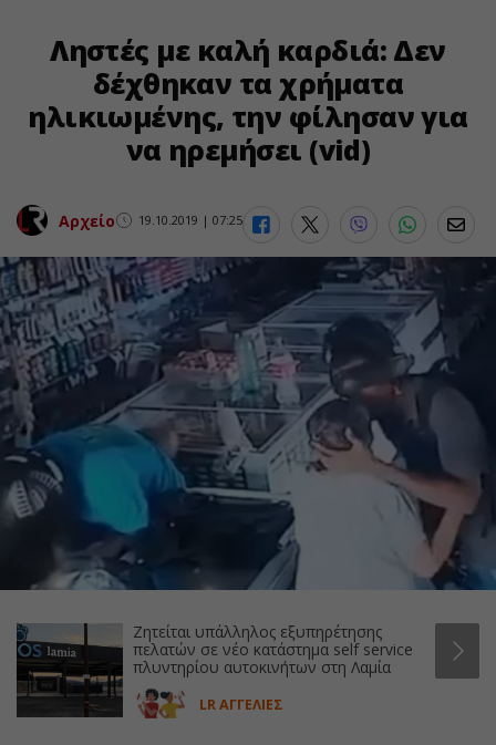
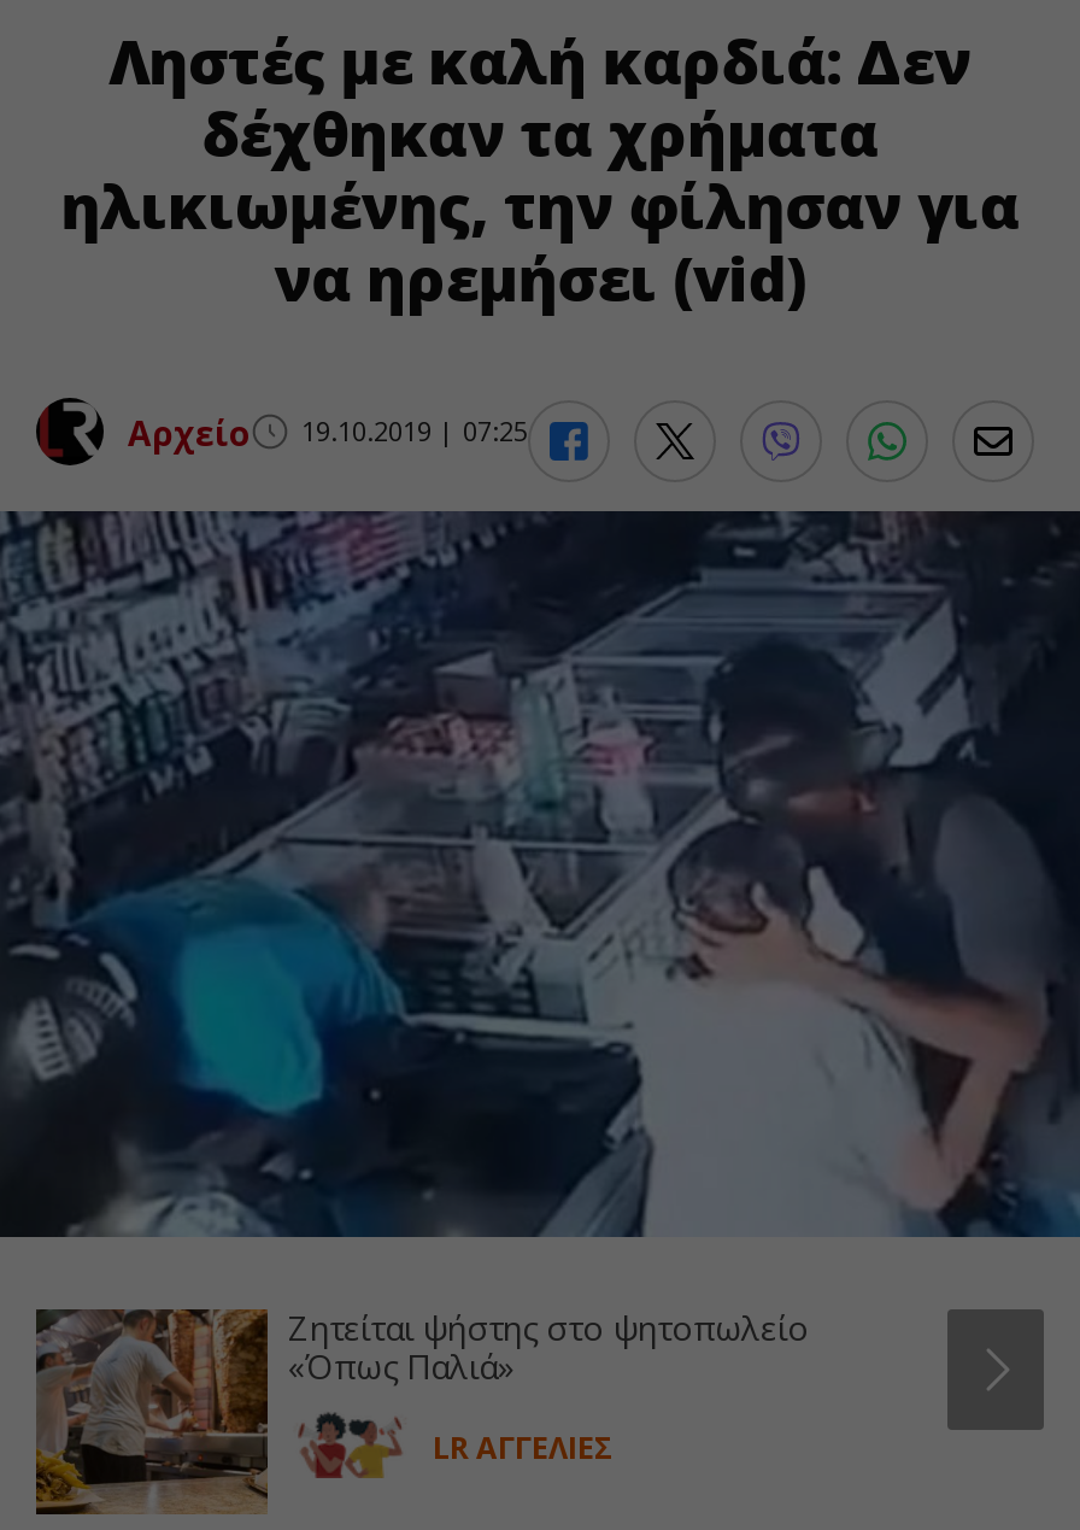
[15,621,412,735] [image] | Ζητείται υπάλληλος εξυπηρέτησης | πελατών σε νέο κατάστημα self service | πλυντηρίου αυτοκινήτων στη Λαμία -> [34,1305,809,1517] [image] | Ζητείται ψήστης στο ψητοπωλείο | «Όπως Παλιά»

